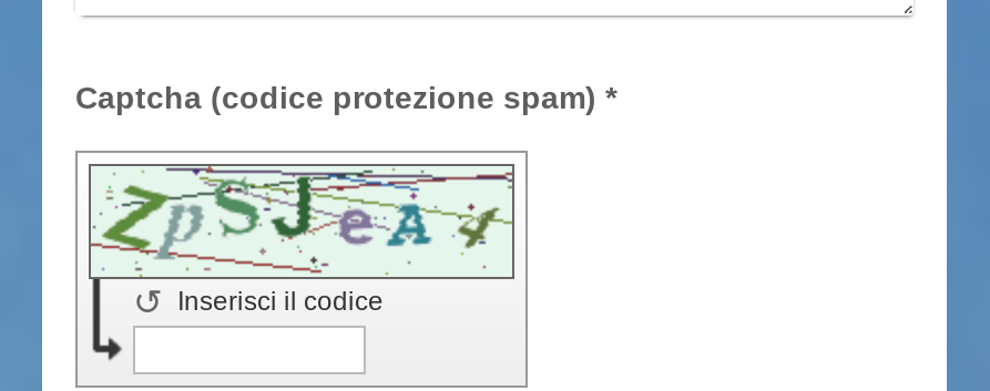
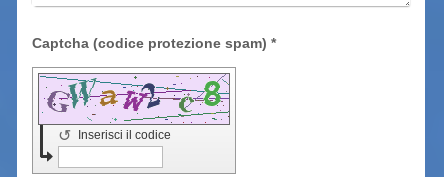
[89,164,514,277] [image] -> [39,73,230,124] [image]

